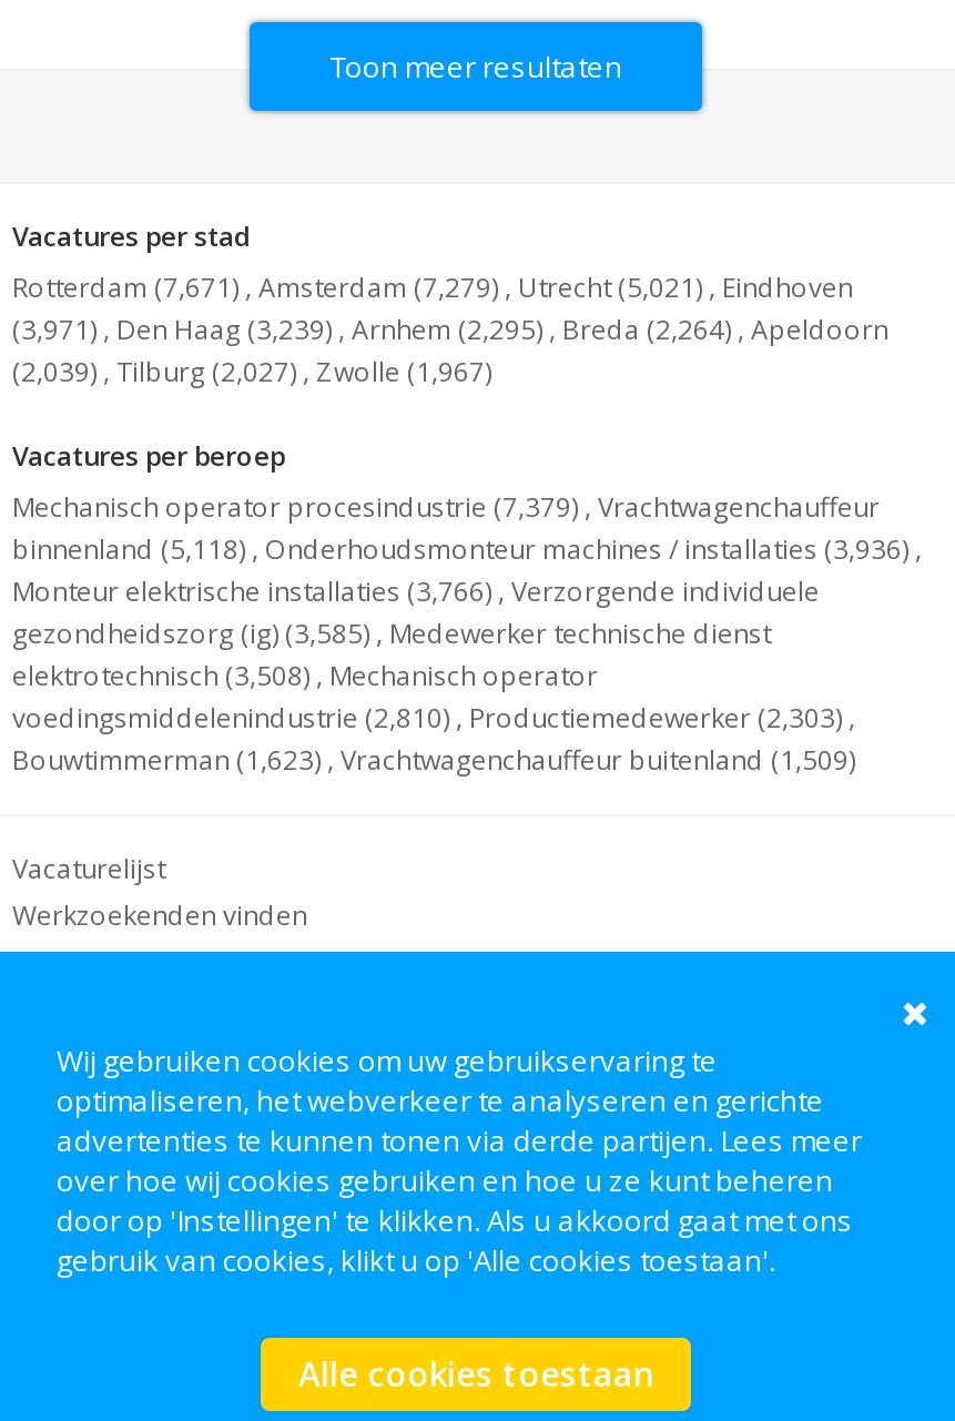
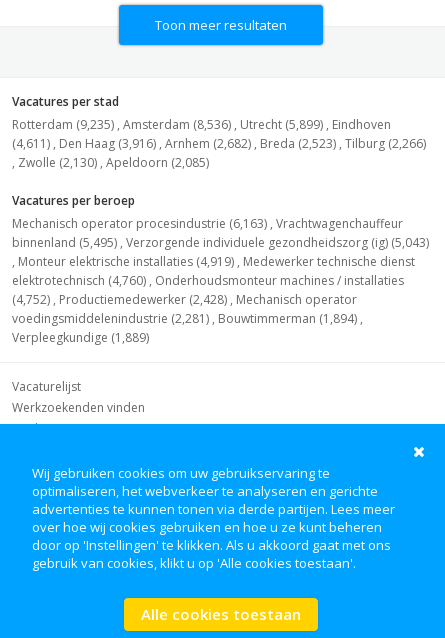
[12,268,888,390] Rotterdam (7,671), Amsterdam (7,279), Utrecht (5,021), Eindhoven | (3,971), Den Haag (3,239), Arnhem (2,295), Breda (2,264), Apeldoorn | (2,039), Tilburg (2,027), Zwolle (1,967) -> [12,116,426,171] Rotterdam (9,235), Amsterdam (8,536), Utrecht (5,899), Eindhoven | (4,611), Den Haag (3,916), Arnhem (2,682), Breda (2,523), Tilburg (2,266) | , Zwolle (2,130), Apeldoorn (2,085)
[12,488,922,778] Mechanisch operator procesindustrie (7,379), Vrachtwagenchauffeur | binnenland (5,118), Onderhoudsmonteur machines / installaties (3,936), | Monteur elektrische installaties (3,766), Verzorgende individuele | gezondheidszorg (ig) (3,585), Medewerker technische dienst | elektrotechnisch (3,508), Mechanisch operator | voedingsmiddelenindustrie (2,810), Productiemedewerker (2,303), | Bouwtimmerman (1,623), Vrachtwagenchauffeur buitenland (1,509) -> [12,215,429,346] Mechanisch operator procesindustrie (6,163), Vrachtwagenchauffeur | binnenland (5,495), Verzorgende individuele gezondheidszorg (ig) (5,043) | , Monteur elektrische installaties (4,919), Medewerker technische dienst | elektrotechnisch (4,760), Onderhoudsmonteur machines / installaties | (4,752), Productiemedewerker (2,428), Mechanisch operator | voedingsmiddelenindustrie (2,281), Bouwtimmerman (1,894), | Verpleegkundige (1,889)

